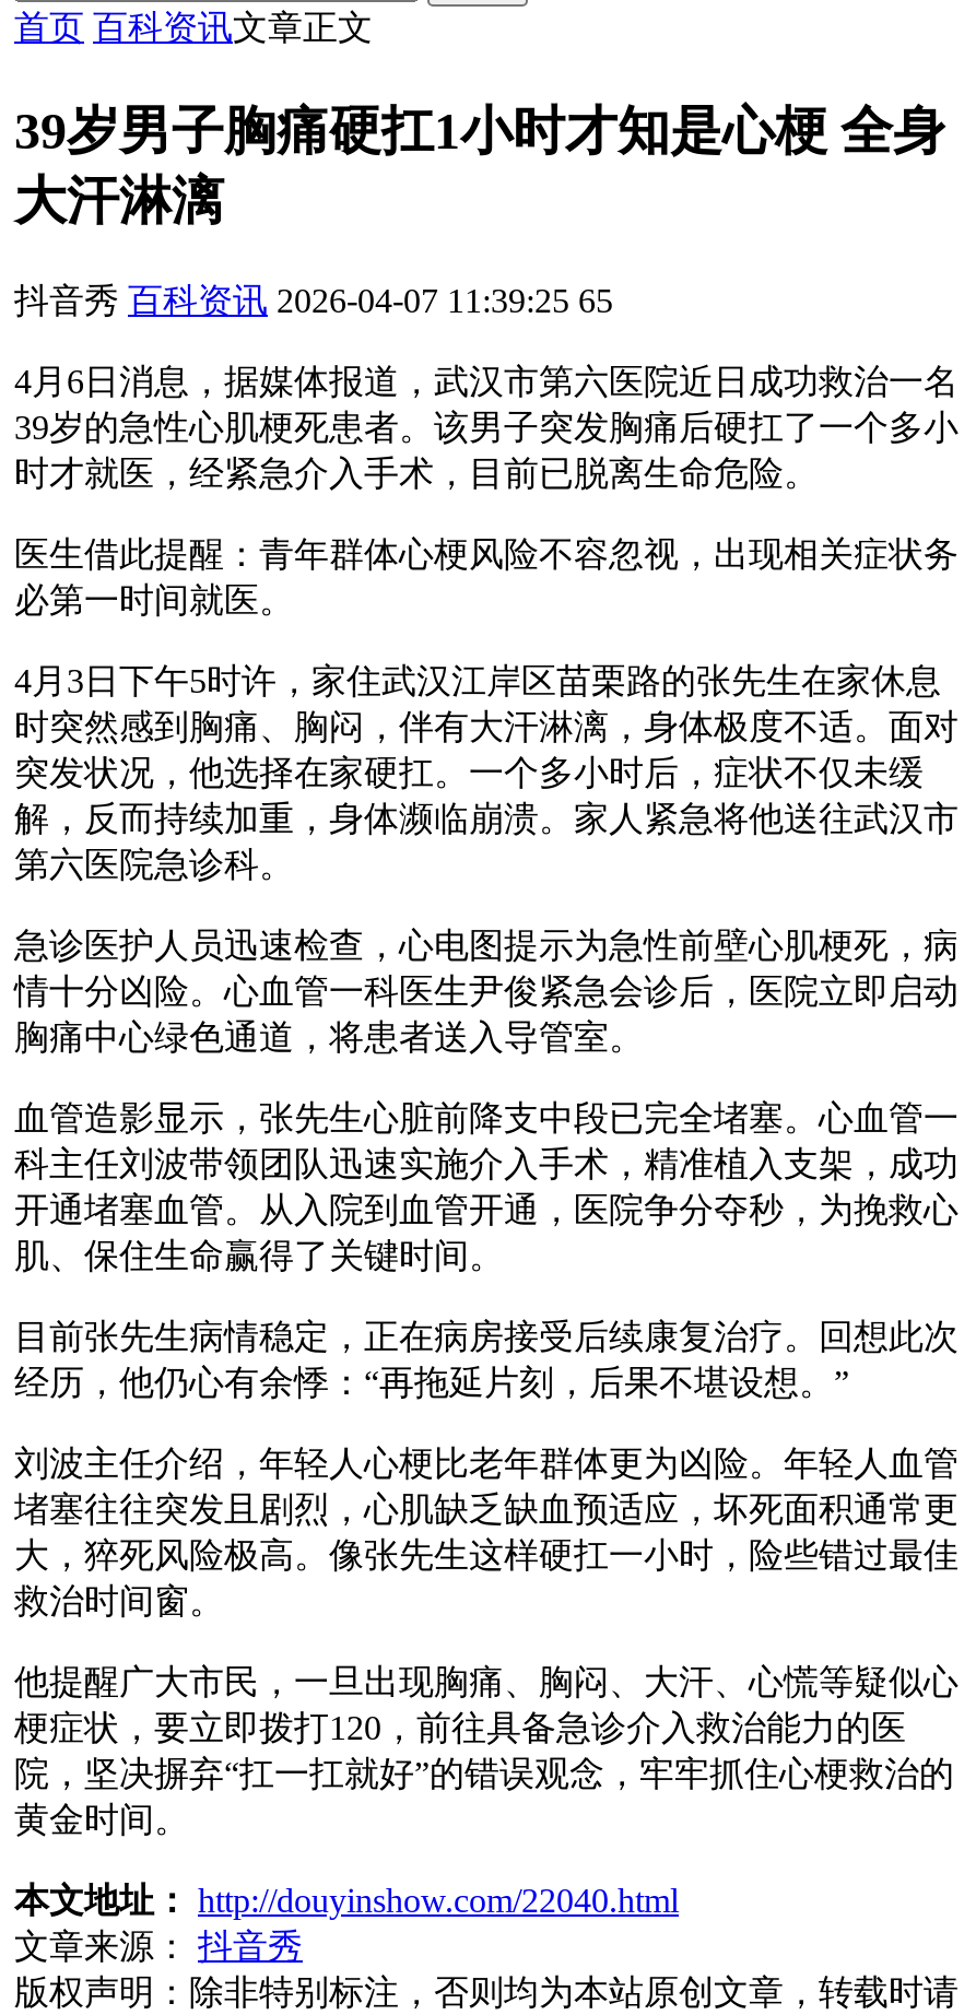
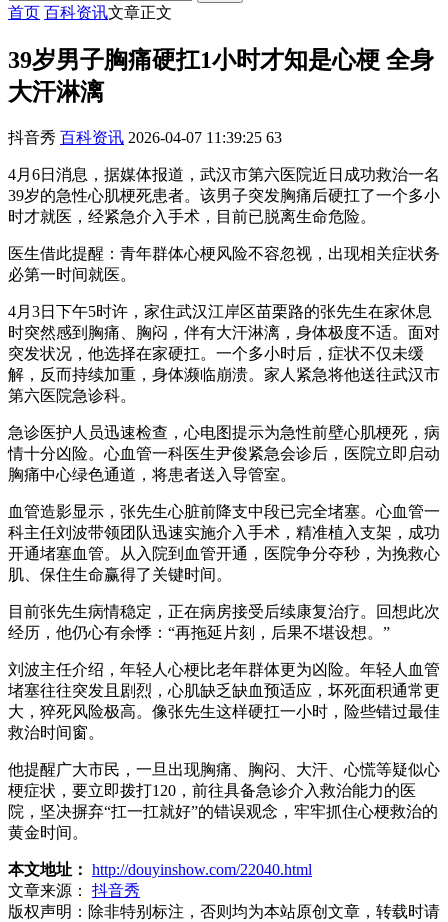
[14,281,613,319] 抖音秀 百科资讯 2026-04-07 11:39:25 65 -> [8,129,282,146] 抖音秀 百科资讯 2026-04-07 11:39:25 63

